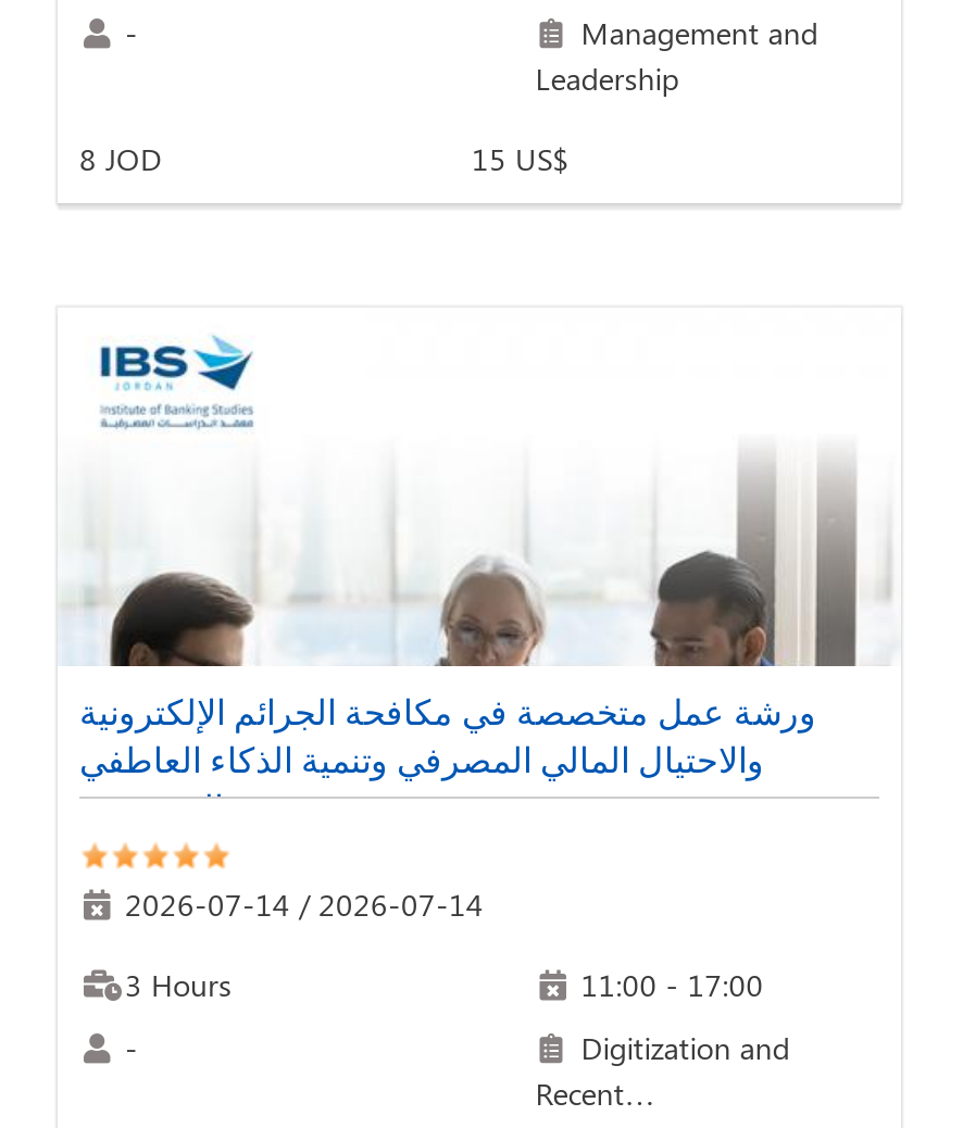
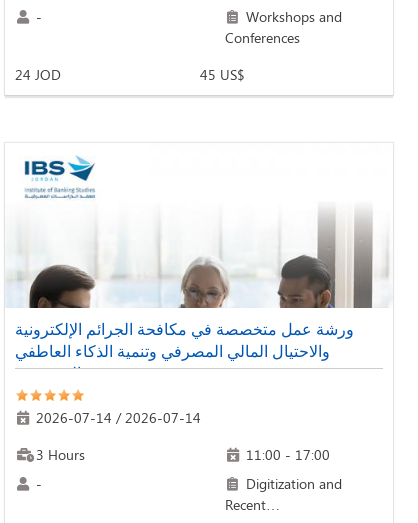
[535,12,818,99] Management and | Leadership -> [225,7,342,47] Workshops and | Conferences
[79,138,570,180] 8 JOD | 15 US$ -> [15,65,244,84] 24 JOD | 45 US$

